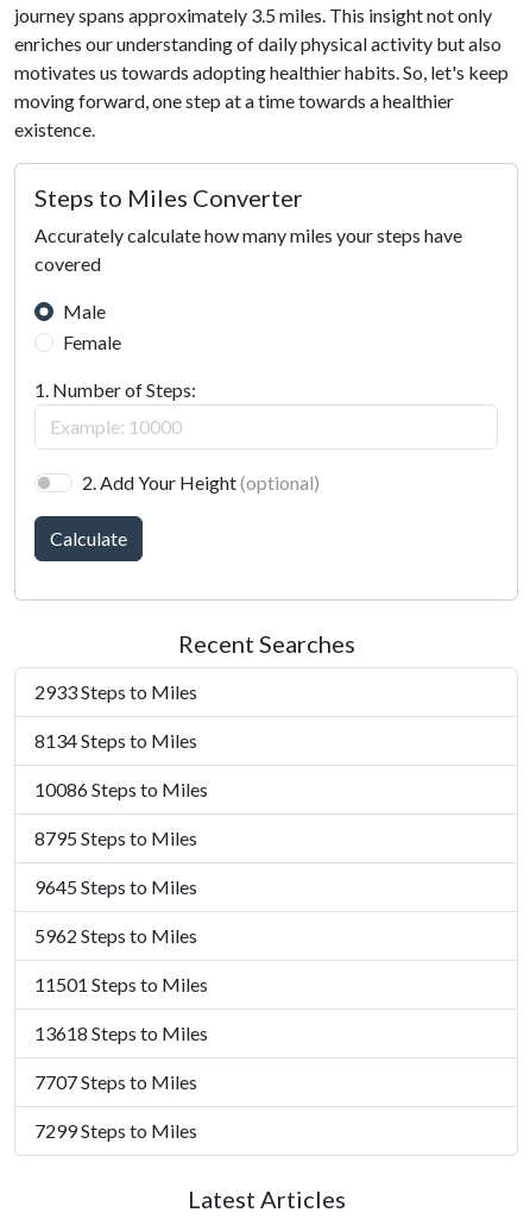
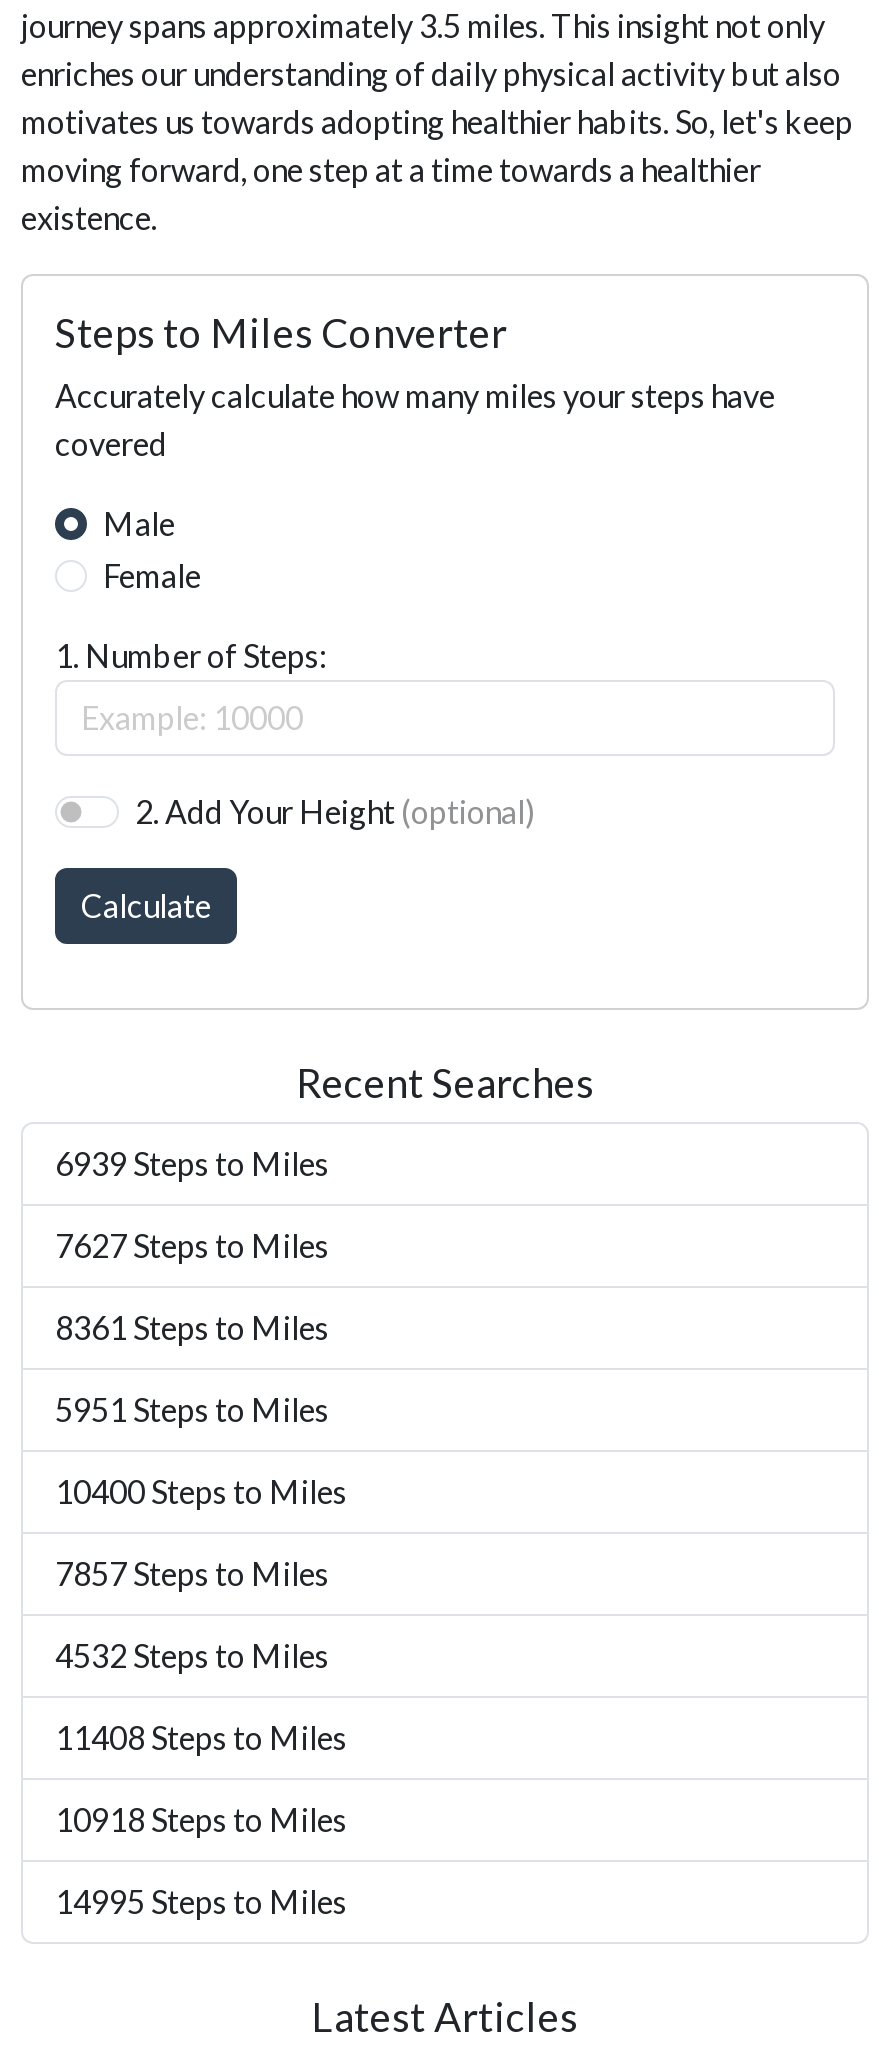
[34,680,197,703] 2933 Steps to Miles -> [55,1144,329,1182] 6939 Steps to Miles
[34,729,197,752] 8134 Steps to Miles -> [55,1226,329,1264] 7627 Steps to Miles
[34,778,208,800] 10086 Steps to Miles -> [55,1308,329,1346] 8361 Steps to Miles
[34,827,197,849] 8795 Steps to Miles -> [55,1390,329,1428] 5951 Steps to Miles
[34,875,197,898] 9645 Steps to Miles -> [55,1472,347,1510] 10400 Steps to Miles
[34,924,197,947] 5962 Steps to Miles -> [55,1554,329,1592] 7857 Steps to Miles
[34,973,208,995] 11501 Steps to Miles -> [55,1636,329,1674] 4532 Steps to Miles
[34,1022,208,1044] 13618 Steps to Miles -> [55,1718,347,1756] 11408 Steps to Miles
[34,1070,197,1093] 7707 Steps to Miles -> [55,1800,347,1838] 10918 Steps to Miles
[34,1119,197,1142] 7299 Steps to Miles -> [55,1882,347,1920] 14995 Steps to Miles

